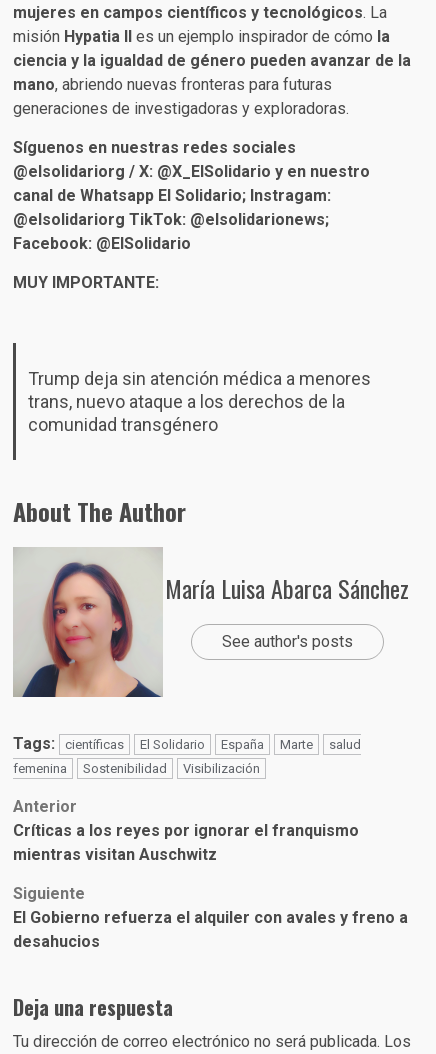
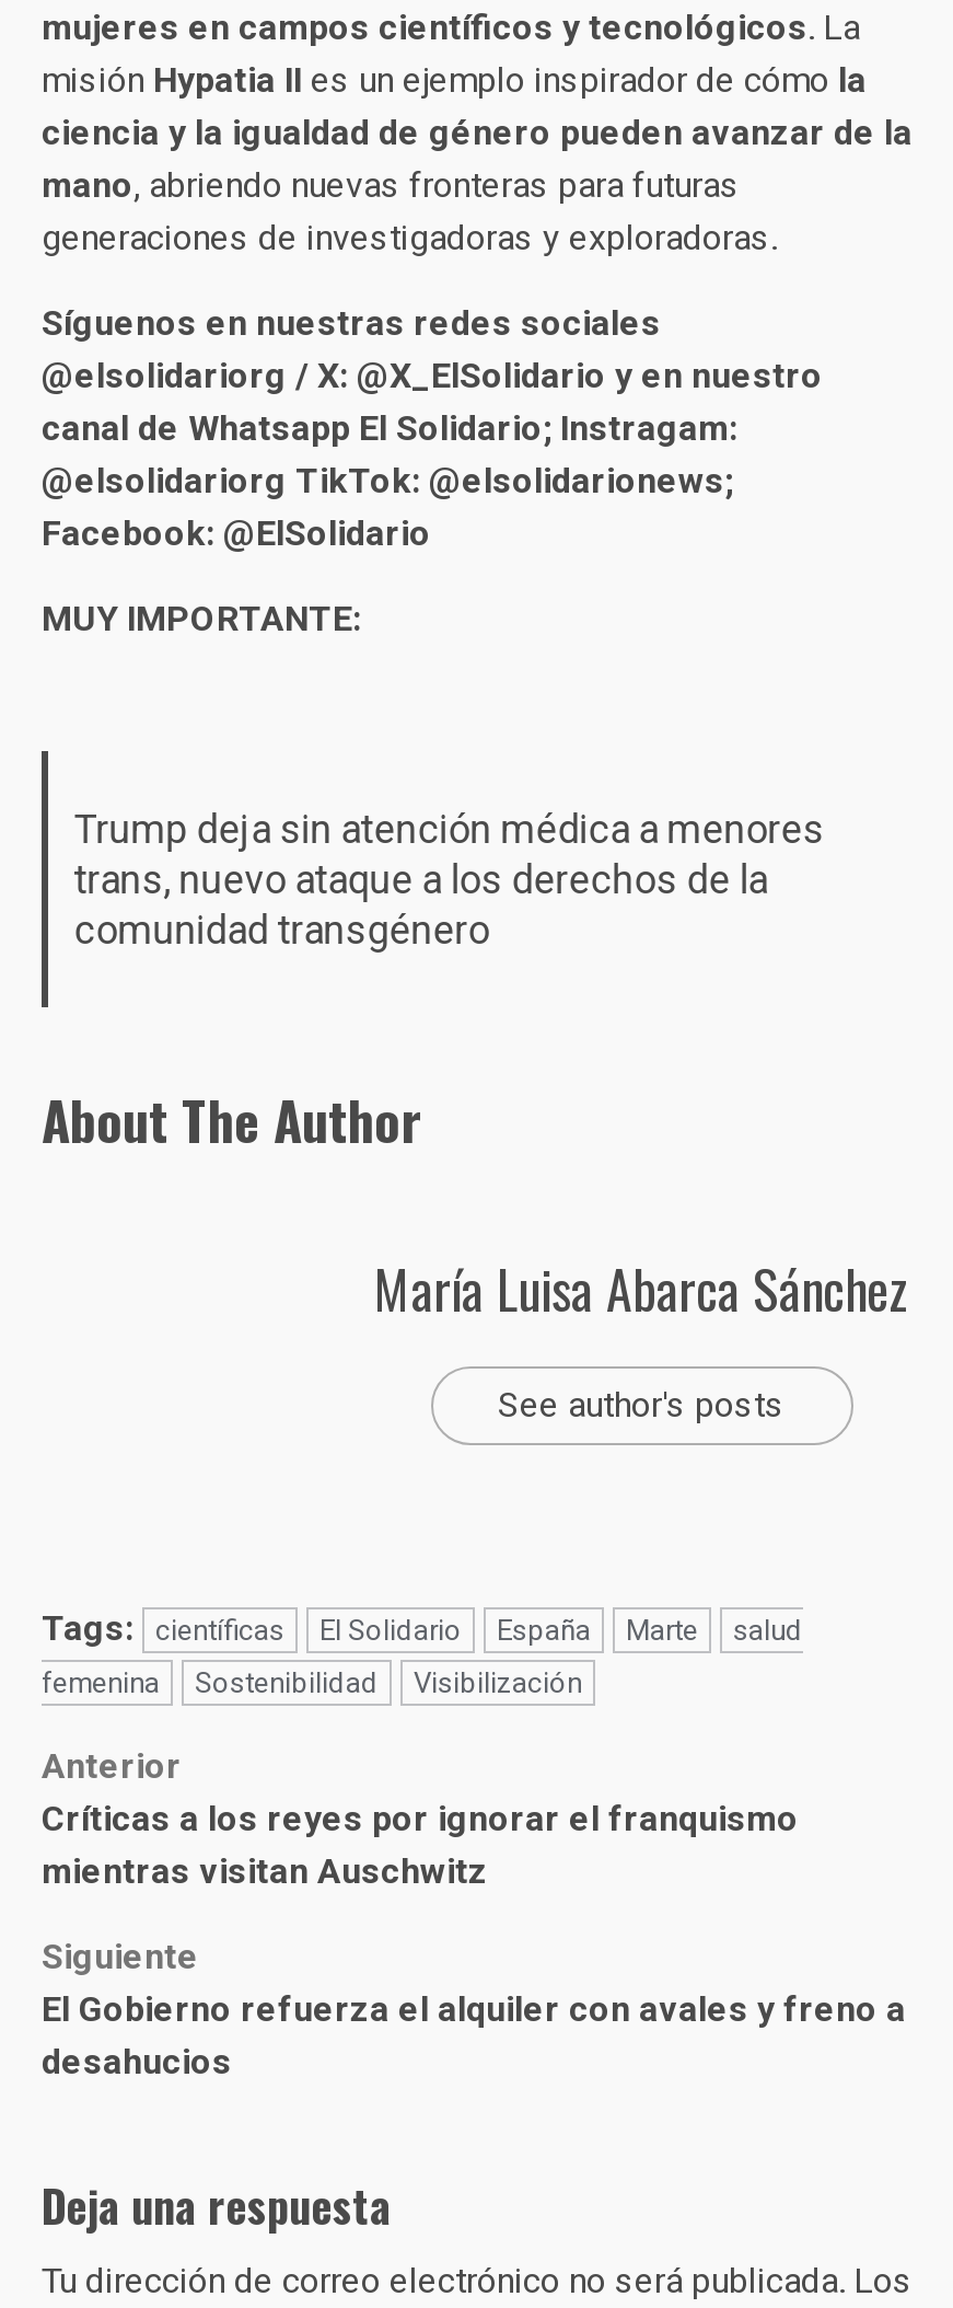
[12,547,163,698] [image] -> none

